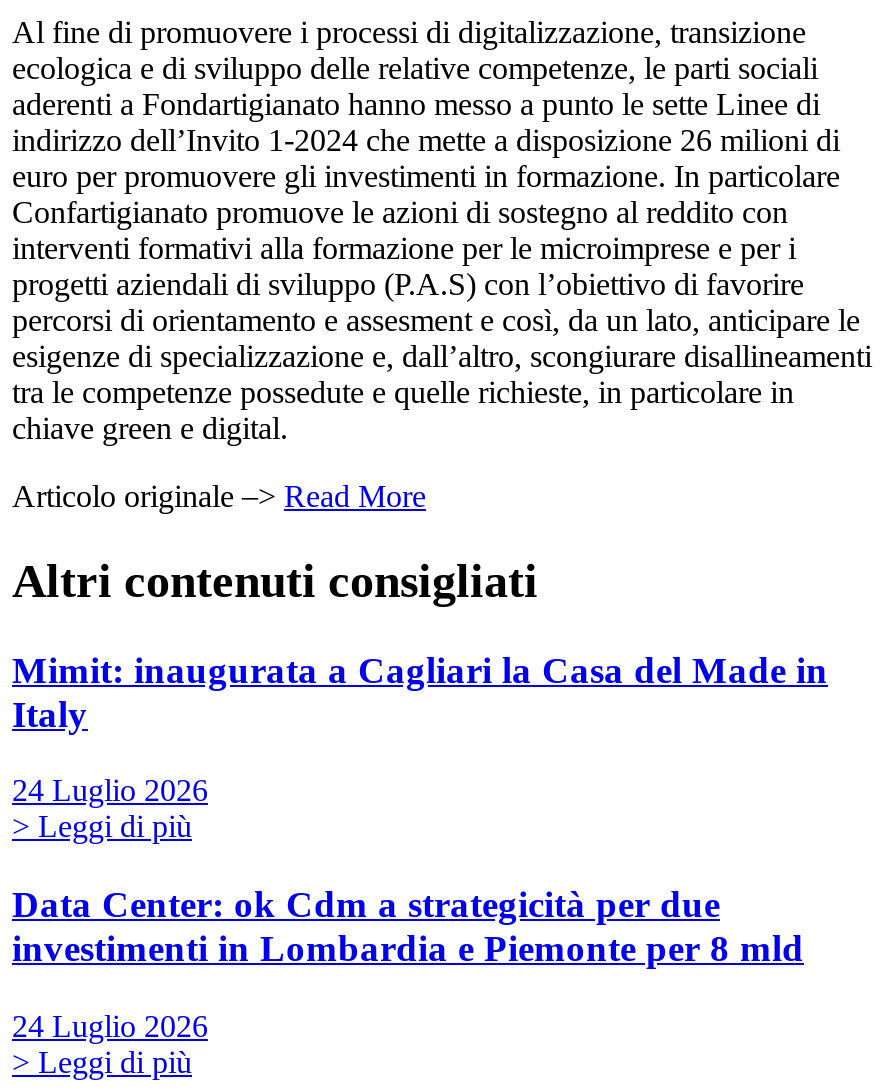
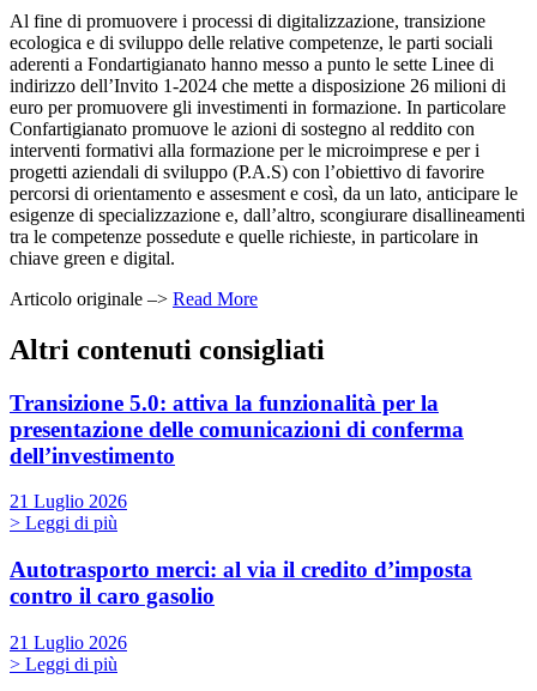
[12,648,828,734] Mimit: inaugurata a Cagliari la Casa del Made in | Italy -> [10,390,464,468] Transizione 5.0: attiva la funzionalità per la | presentazione delle comunicazioni di conferma | dell’investimento
[12,774,208,808] 24 Luglio 2026 -> [10,491,127,512] 21 Luglio 2026
[12,883,804,969] Data Center: ok Cdm a strategicità per due | investimenti in Lombardia e Piemonte per 8 mld -> [10,557,472,608] Autotrasporto merci: al via il credito d’imposta | contro il caro gasolio
[12,1009,208,1043] 24 Luglio 2026 -> [10,632,127,652] 21 Luglio 2026

